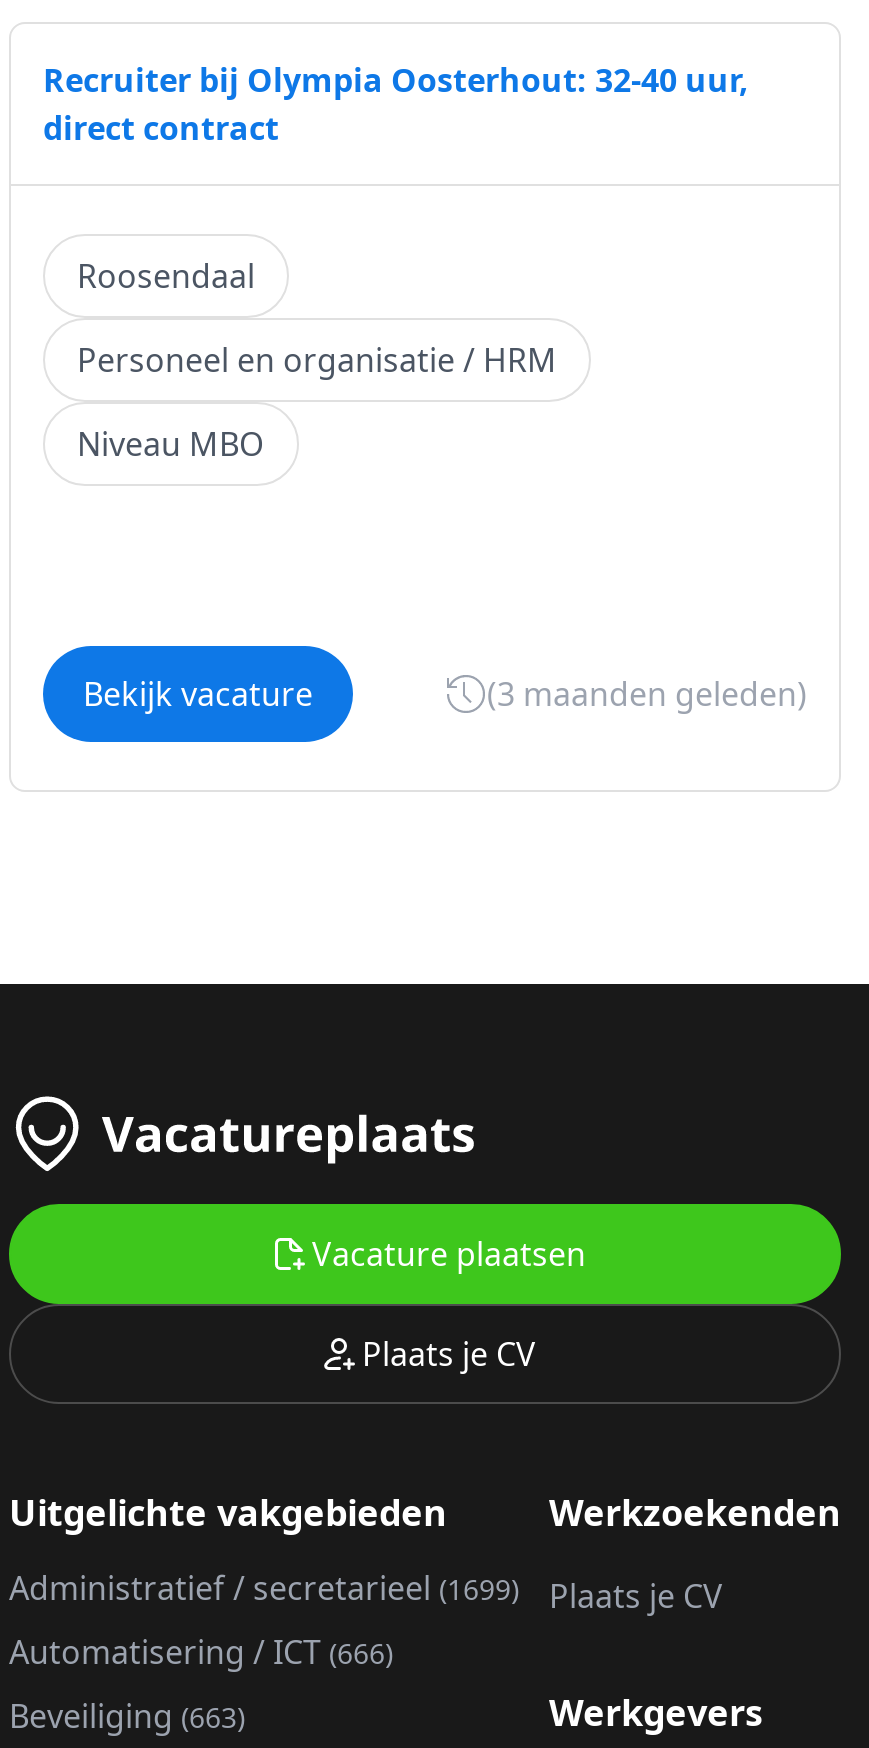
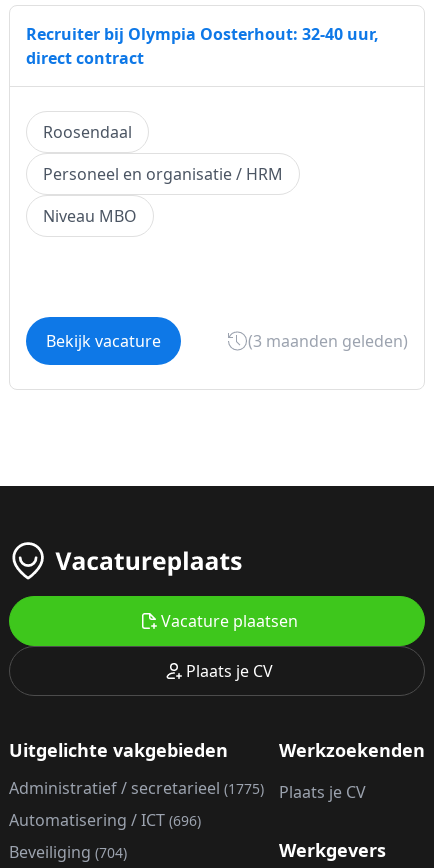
[9,1566,519,1610] Administratief / secretarieel (1699) -> [9,777,264,799] Administratief / secretarieel (1775)
[9,1630,393,1674] Automatisering / ICT (666) -> [9,809,201,831] Automatisering / ICT (696)
[9,1694,245,1738] Beveiliging (663) -> [9,841,127,863] Beveiliging (704)

